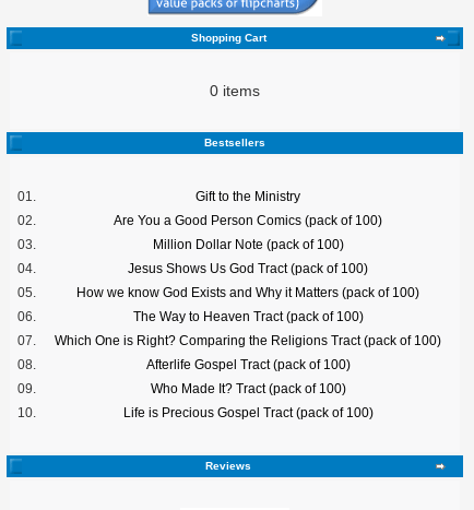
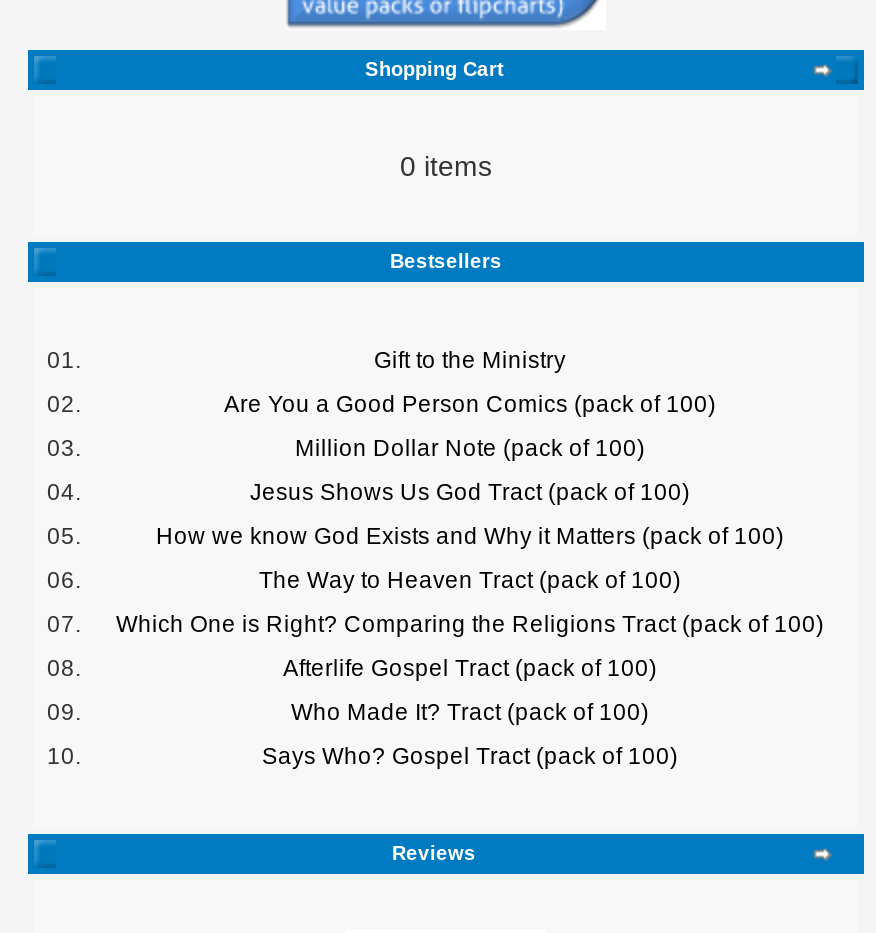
[123,406,373,419] Life is Precious Gospel Tract (pack of 100) -> [262,744,678,768] Says Who? Gospel Tract (pack of 100)

